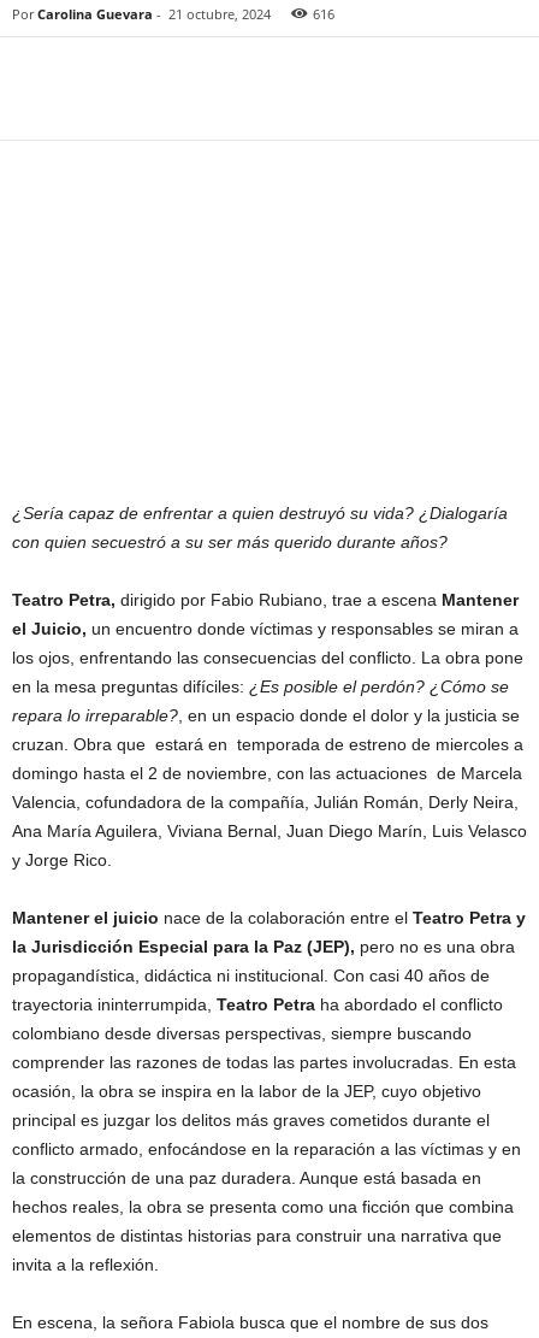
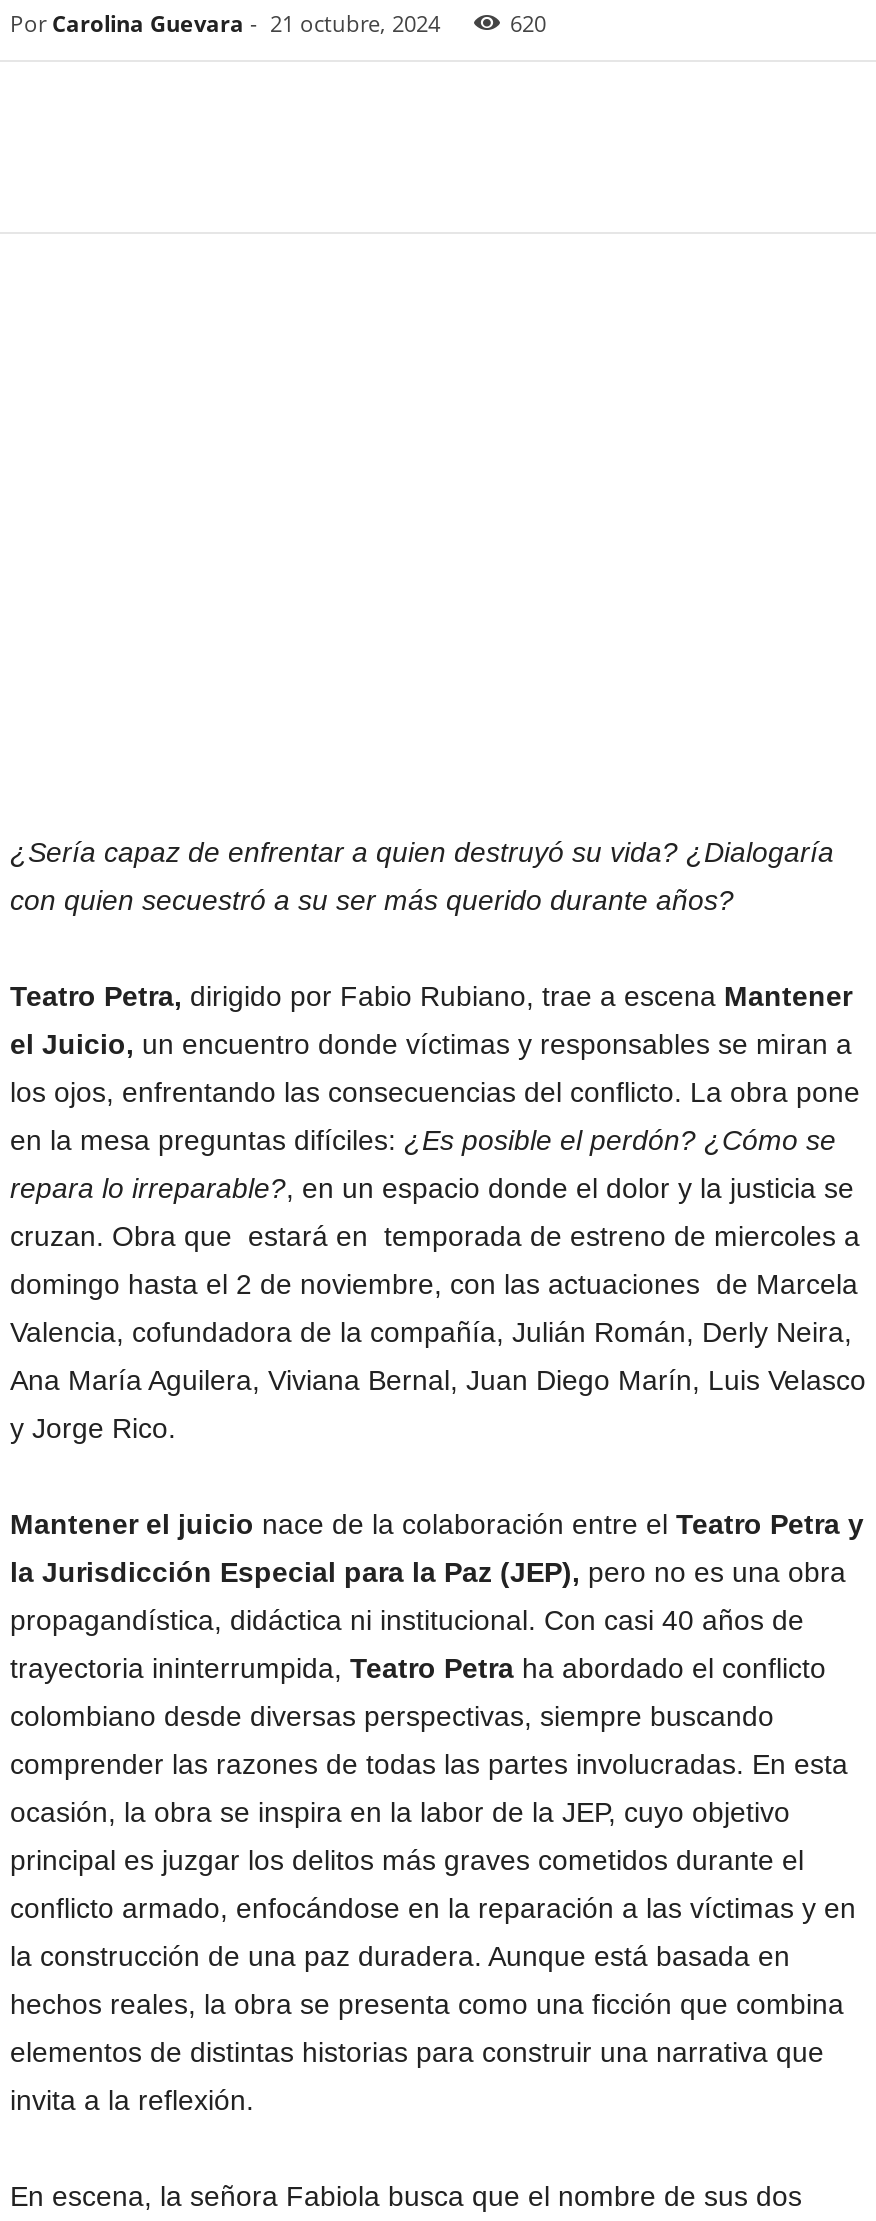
[313,5,334,23] 616 -> [510,8,546,38] 620

